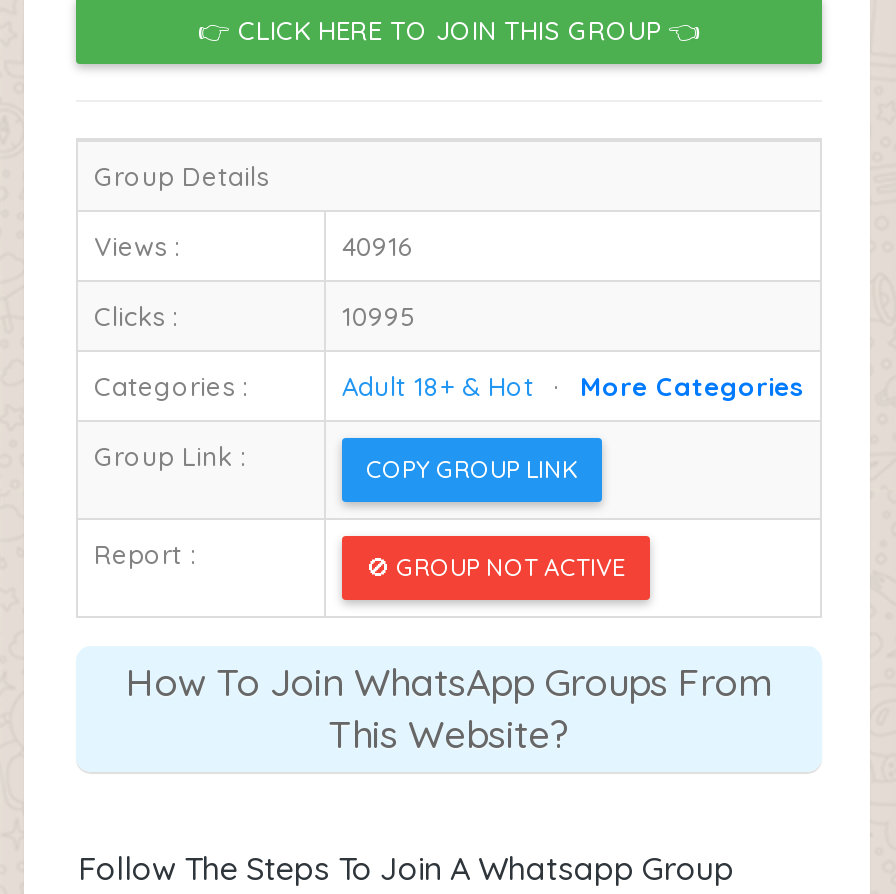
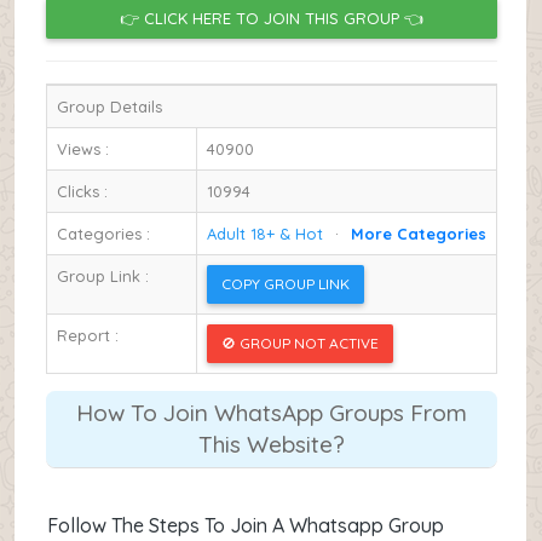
[342,230,412,262] 40916 -> [207,139,254,159] 40900
[342,300,416,332] 10995 -> [207,182,250,201] 10994

